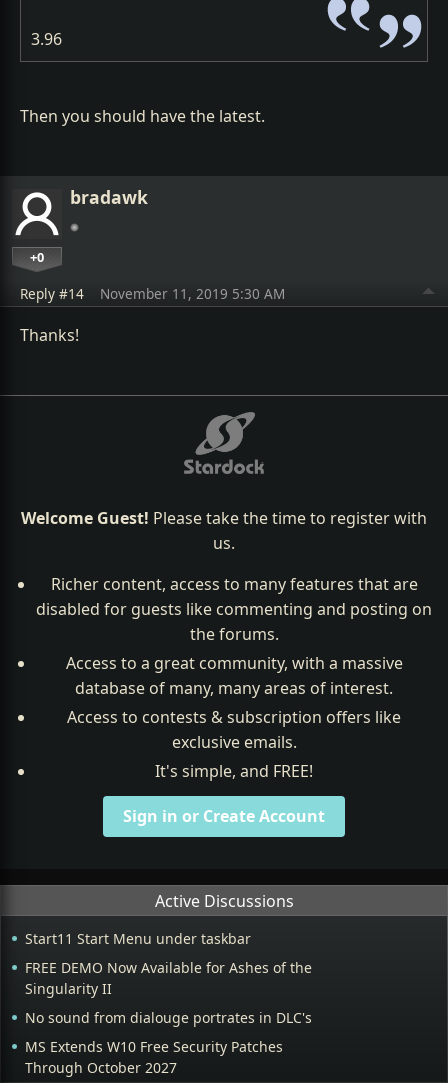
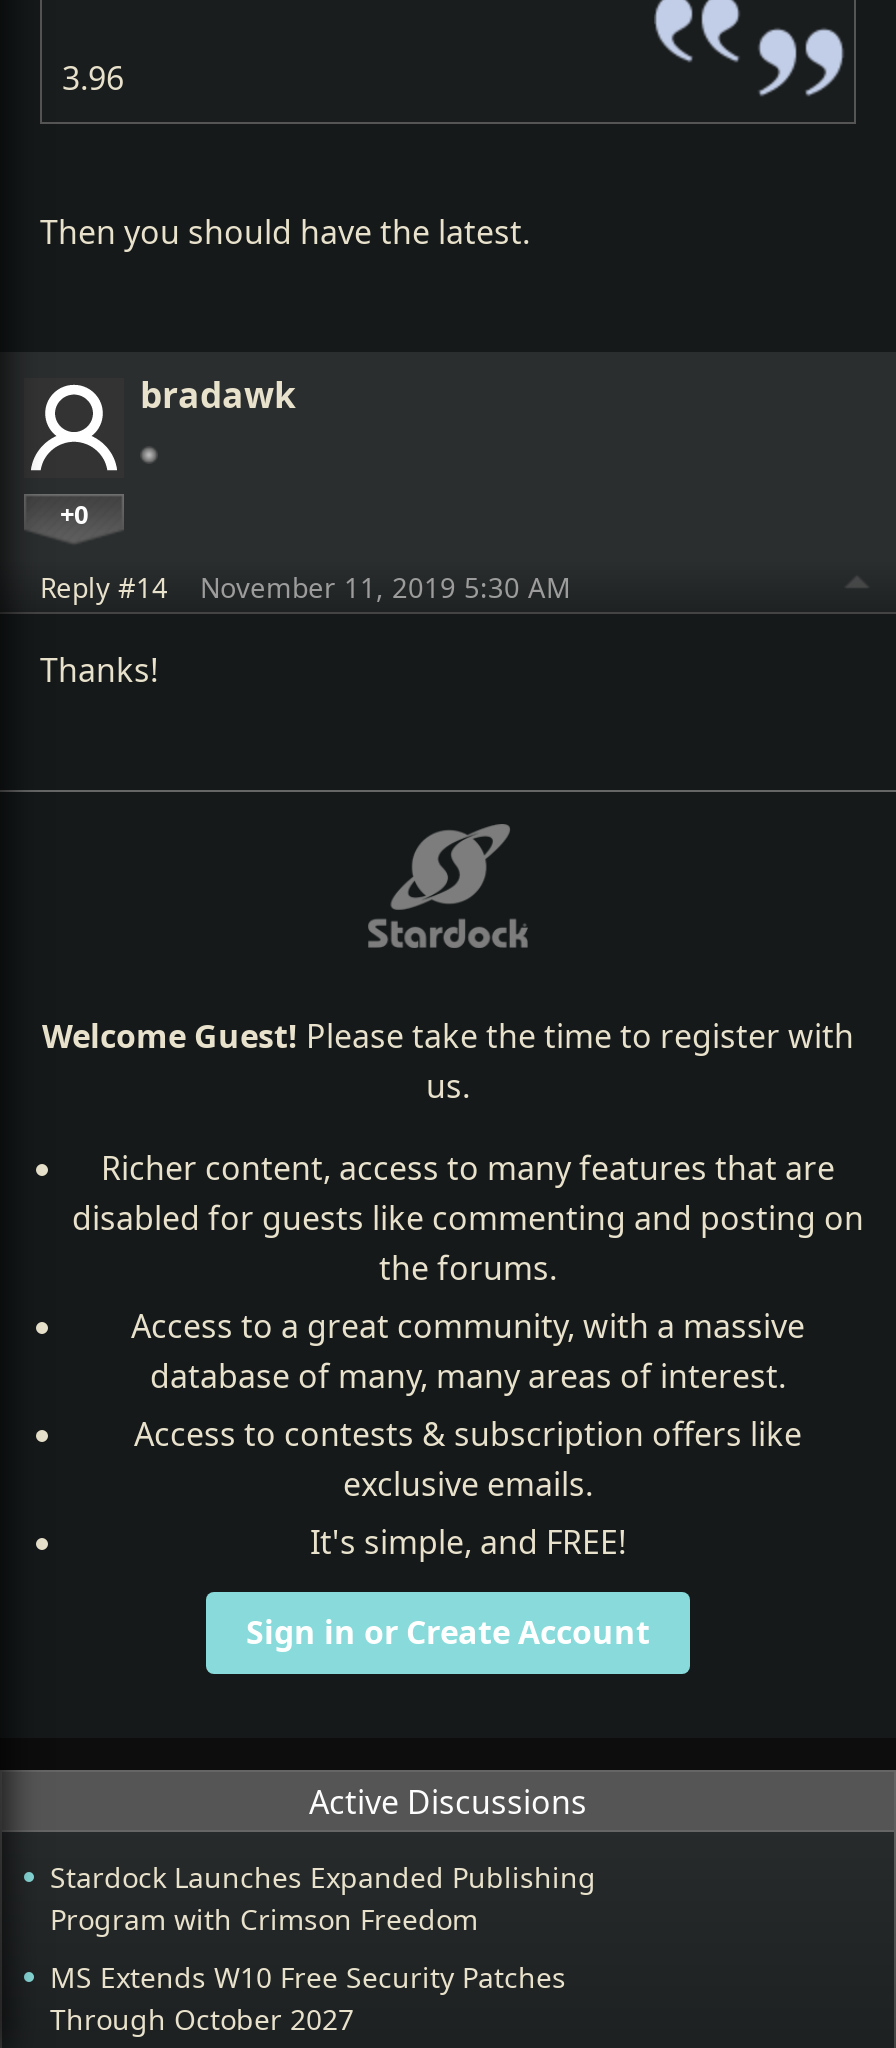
[25,929,312,1027] Start11 Start Menu under taskbar | FREE DEMO Now Available for Ashes of the | Singularity II | No sound from dialouge portrates in DLC's -> [50,1858,596,1938] Stardock Launches Expanded Publishing | Program with Crimson Freedom

